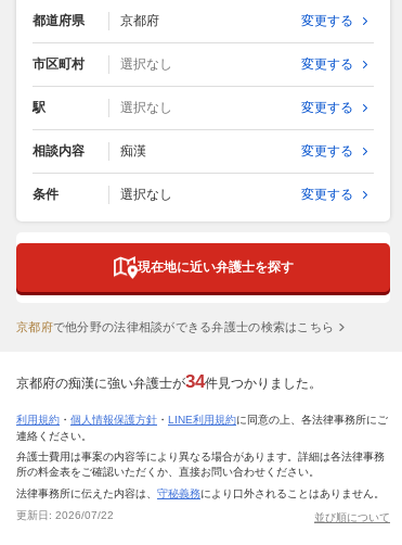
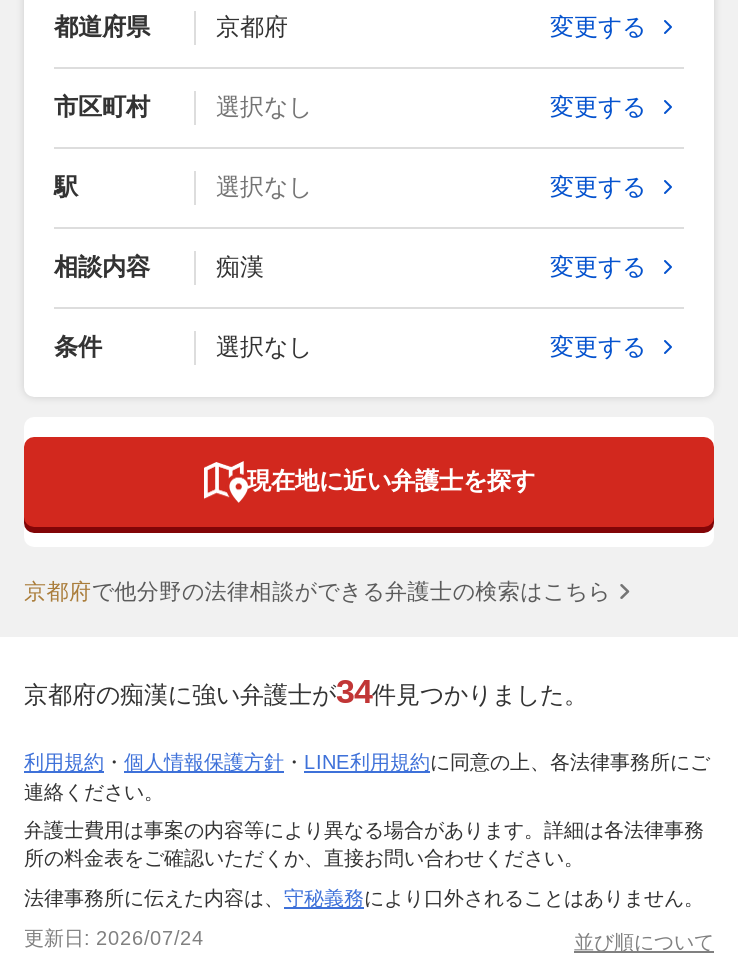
[16,509,114,521] 更新日: 2026/07/22 -> [24,927,204,949] 更新日: 2026/07/24

